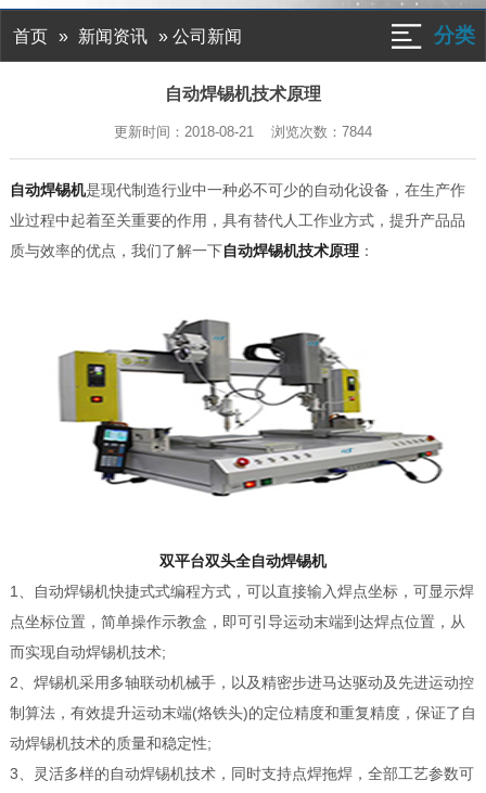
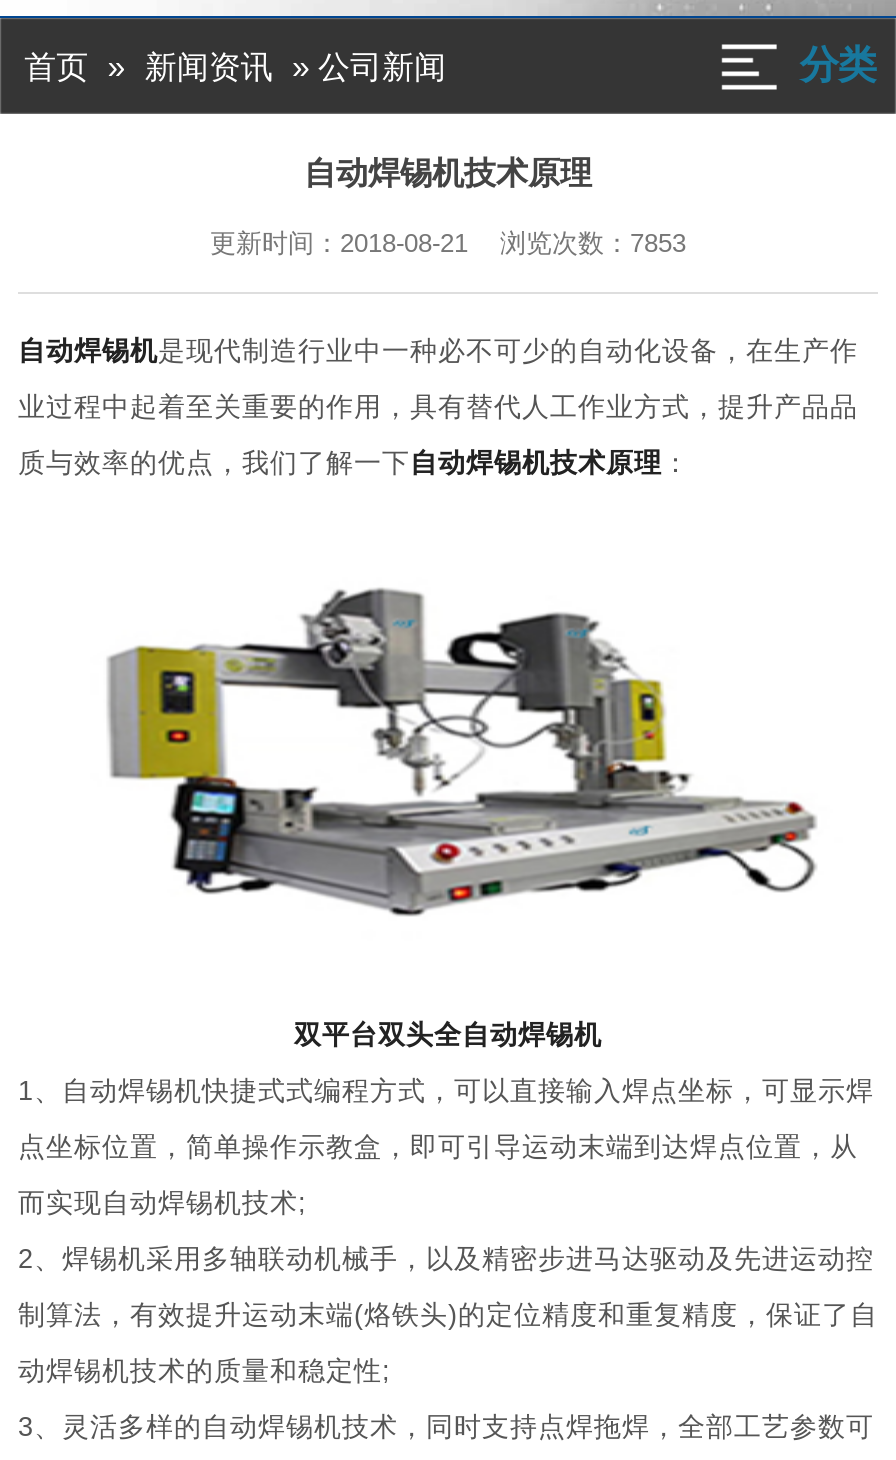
[114,123,372,140] 更新时间：2018-08-21 浏览次数：7844 -> [210,227,686,257] 更新时间：2018-08-21 浏览次数：7853

